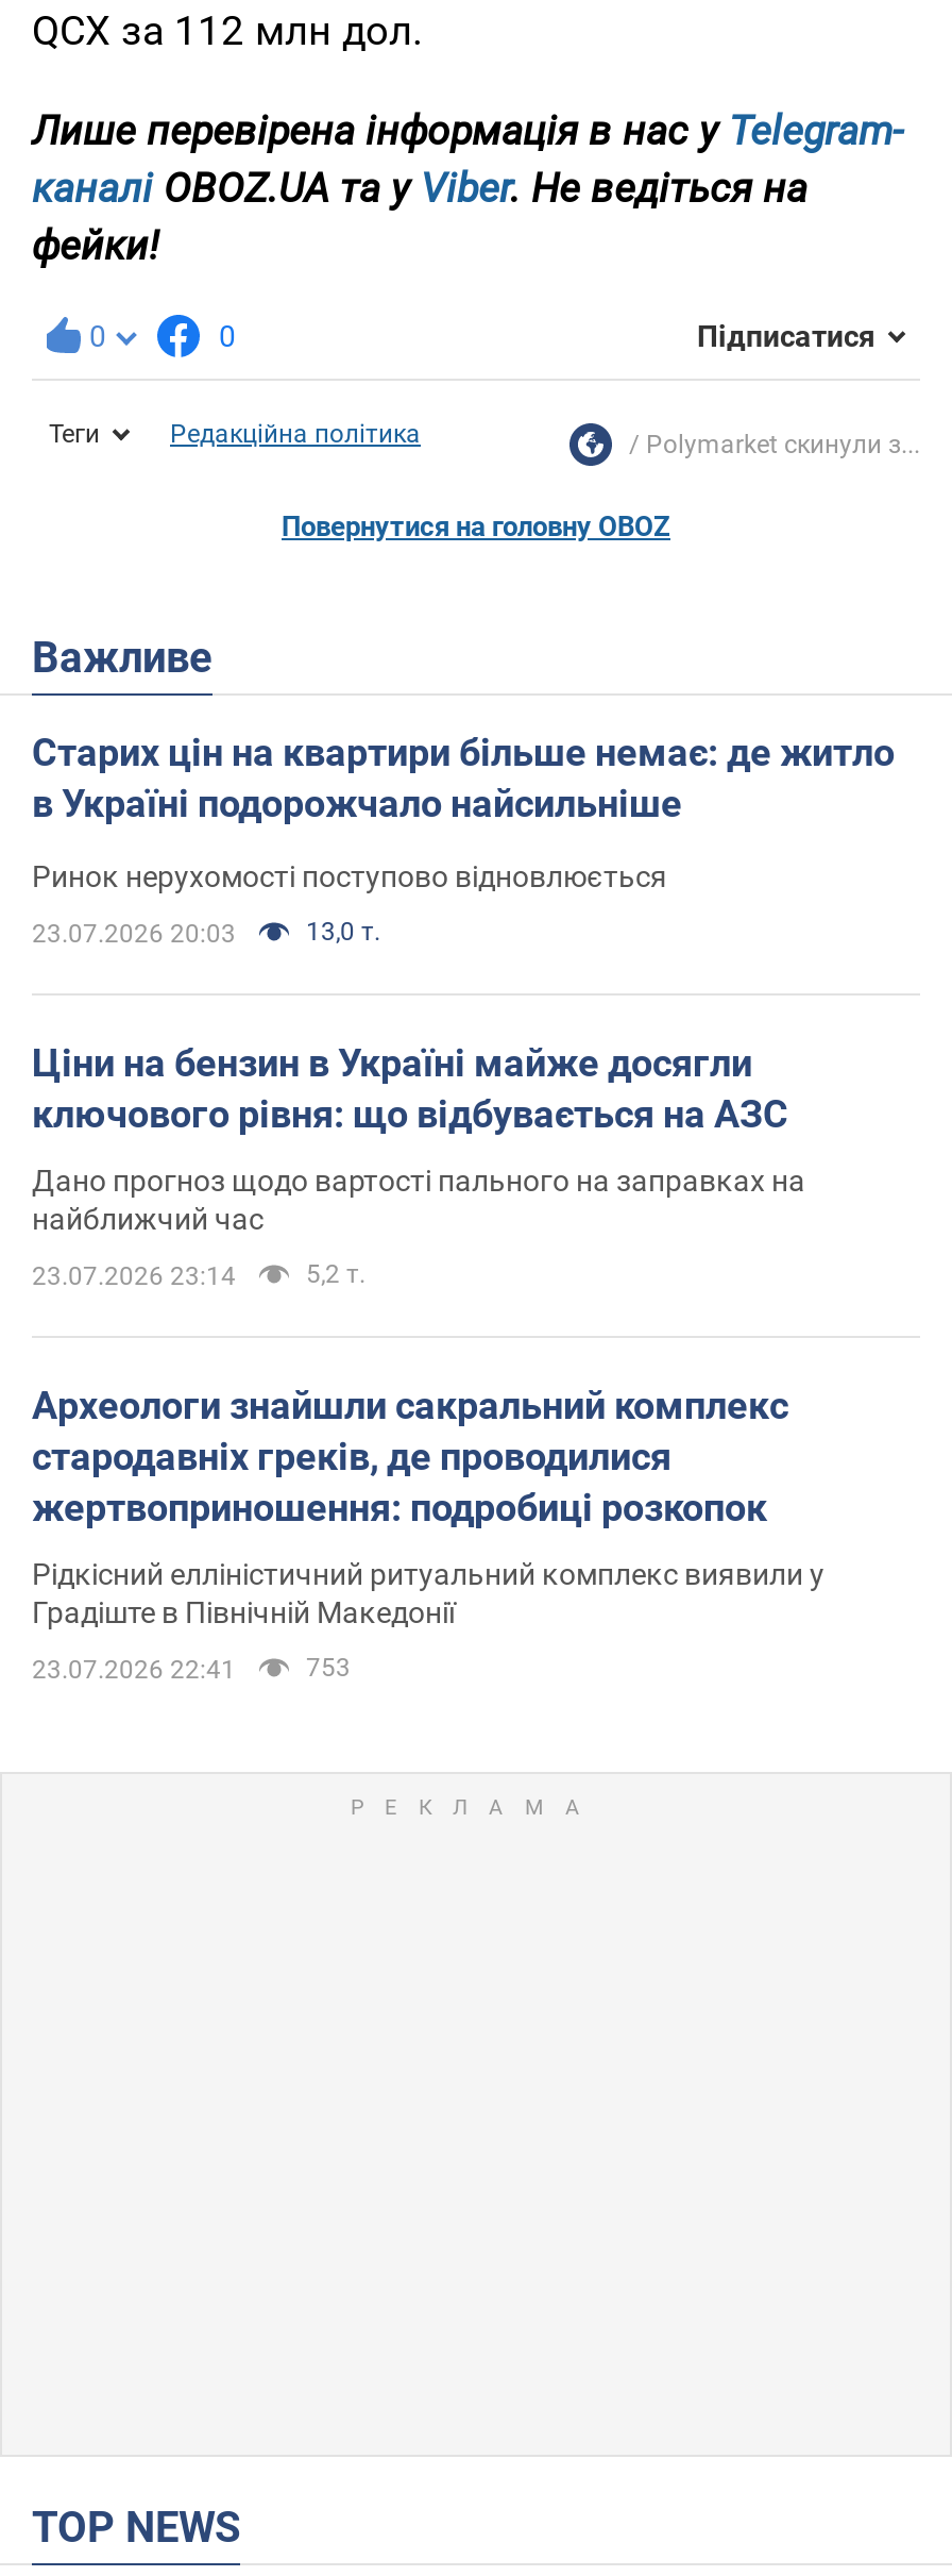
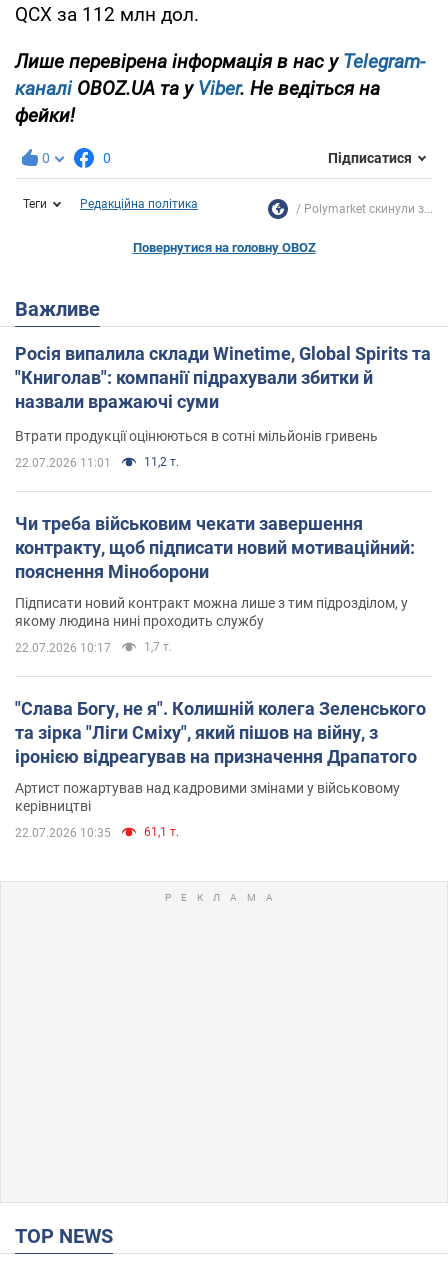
[32,729,895,825] Старих цін на квартири більше немає: де житло | в Україні подорожчало найсильніше -> [15,343,431,412] Росія випалила склади Winetime, Global Spirits та | "Книголав": компанії підрахували збитки й | назвали вражаючі суми
[32,859,667,893] Ринок нерухомості поступово відновлюється -> [15,428,378,444] Втрати продукції оцінюються в сотні мільйонів гривень
[32,916,380,948] 23.07.2026 20:03 | 13,0 т. -> [15,455,179,470] 22.07.2026 11:01 | 11,2 т.
[32,1040,788,1135] Ціни на бензин в Україні майже досягли | ключового рівня: що відбувається на АЗС -> [15,513,415,582] Чи треба військовим чекати завершення | контракту, щоб підписати новий мотиваційний: | пояснення Міноборони
[32,1163,805,1235] Дано прогноз щодо вартості пального на заправках на | найближчий час -> [15,595,408,629] Підписати новий контракт можна лише з тим підрозділом, у | якому людина нині проходить службу
[32,1259,365,1291] 23.07.2026 23:14 | 5,2 т. -> [15,640,172,655] 22.07.2026 10:17 | 1,7 т.
[32,1382,788,1529] Археологи знайшли сакральний комплекс | стародавніх греків, де проводилися | жертвоприношення: подробиці розкопок -> [15,698,426,767] "Слава Богу, не я". Колишній колега Зеленського | та зірка "Ліги Сміху", який пішов на війну, з | іронією відреагував на призначення Драпатого
[32,1556,824,1629] Рідкісний елліністичний ритуальний комплекс виявили у | Градіште в Північній Македонії -> [15,780,400,814] Артист пожартував над кадровими змінами у військовому | керівництві
[32,1652,351,1684] 23.07.2026 22:41 | 753 -> [15,825,179,840] 22.07.2026 10:35 | 61,1 т.

